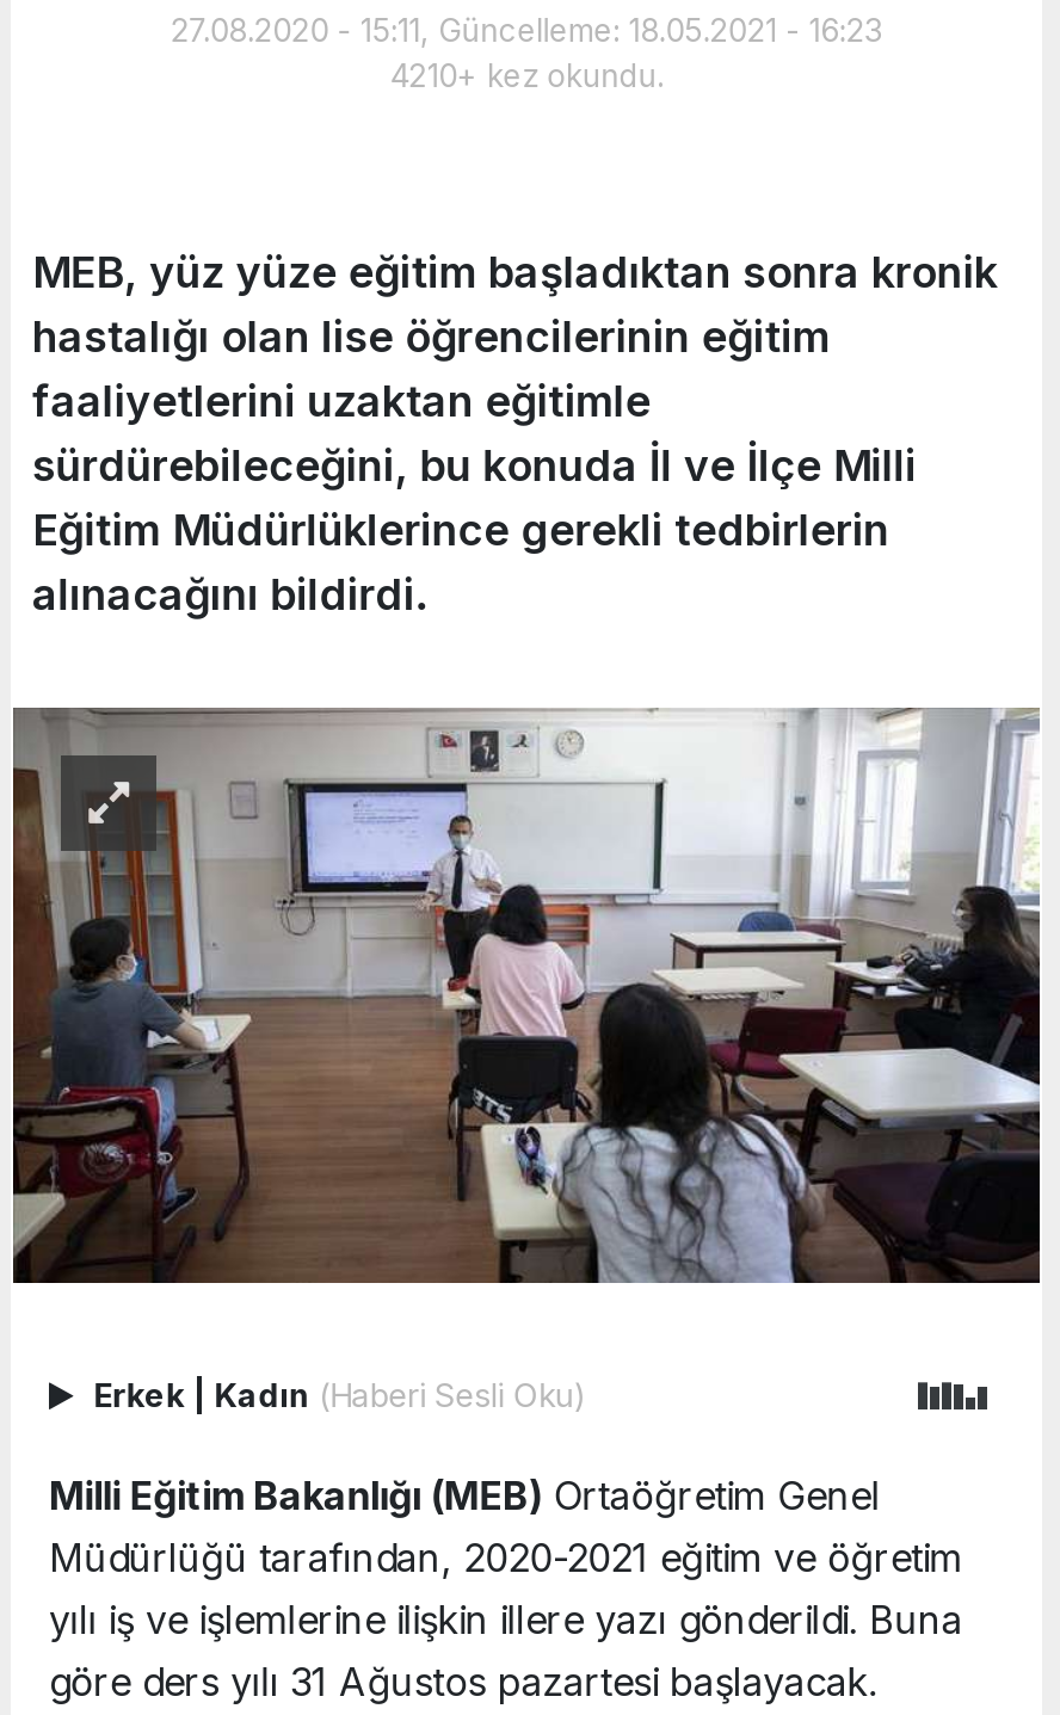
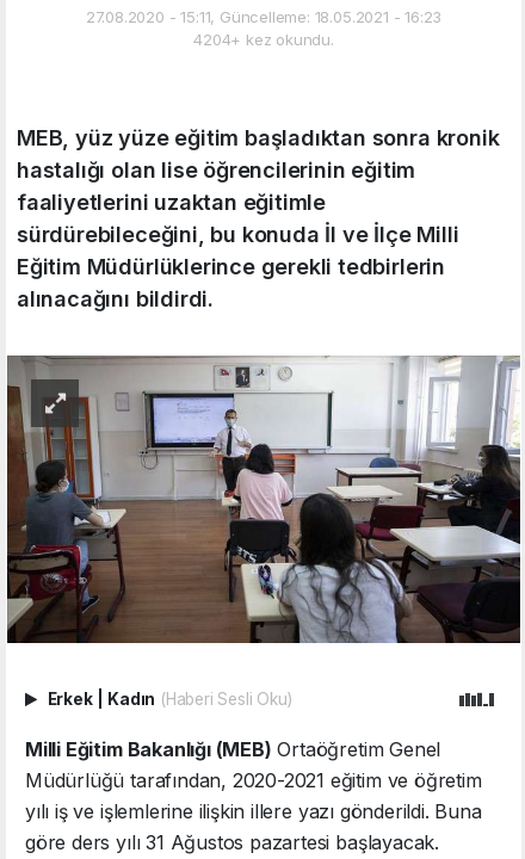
[389,56,663,94] 4210+ kez okundu. -> [193,30,334,49] 4204+ kez okundu.

